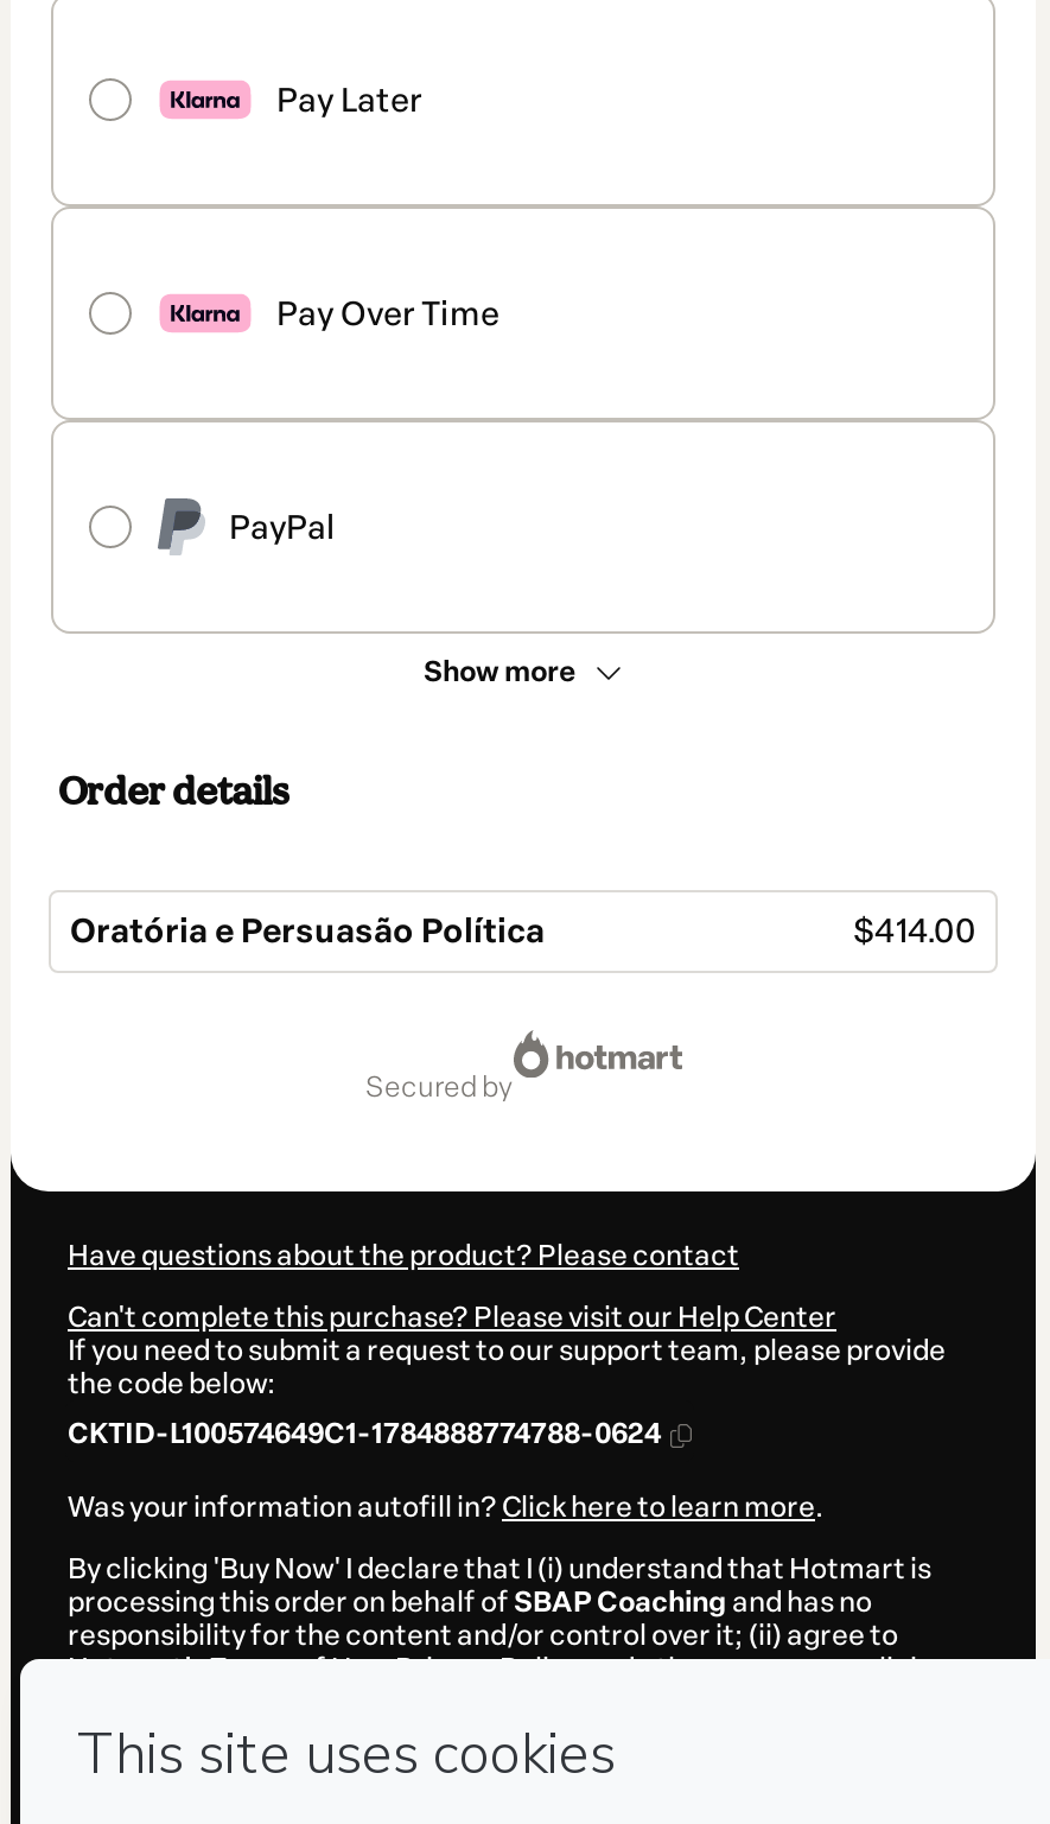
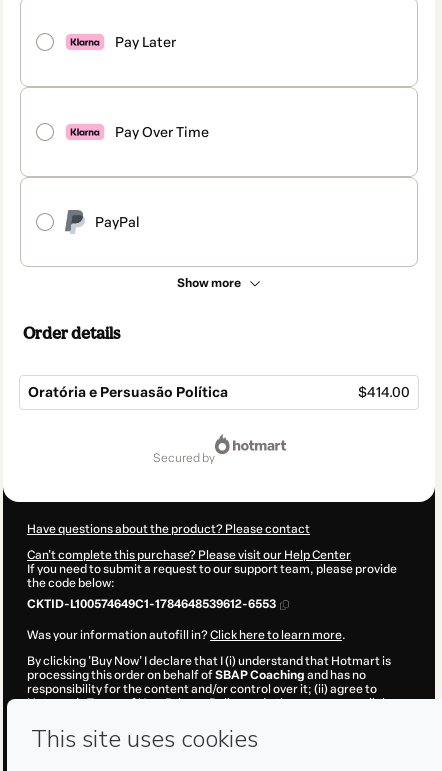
[68,1418,661,1451] CKTID-L100574649C1-1784888774788-0624 -> [27,597,276,611] CKTID-L100574649C1-1784648539612-6553

